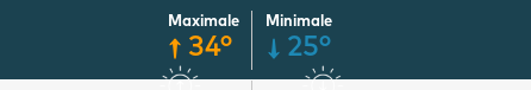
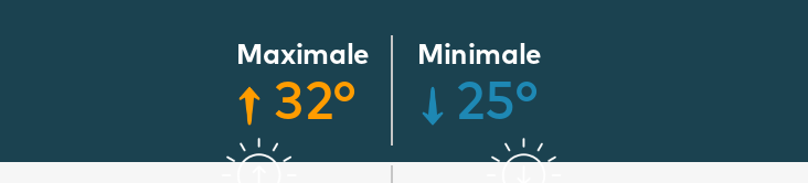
[181,33,330,61] 34° 25° -> [261,77,538,130] 32° 25°

